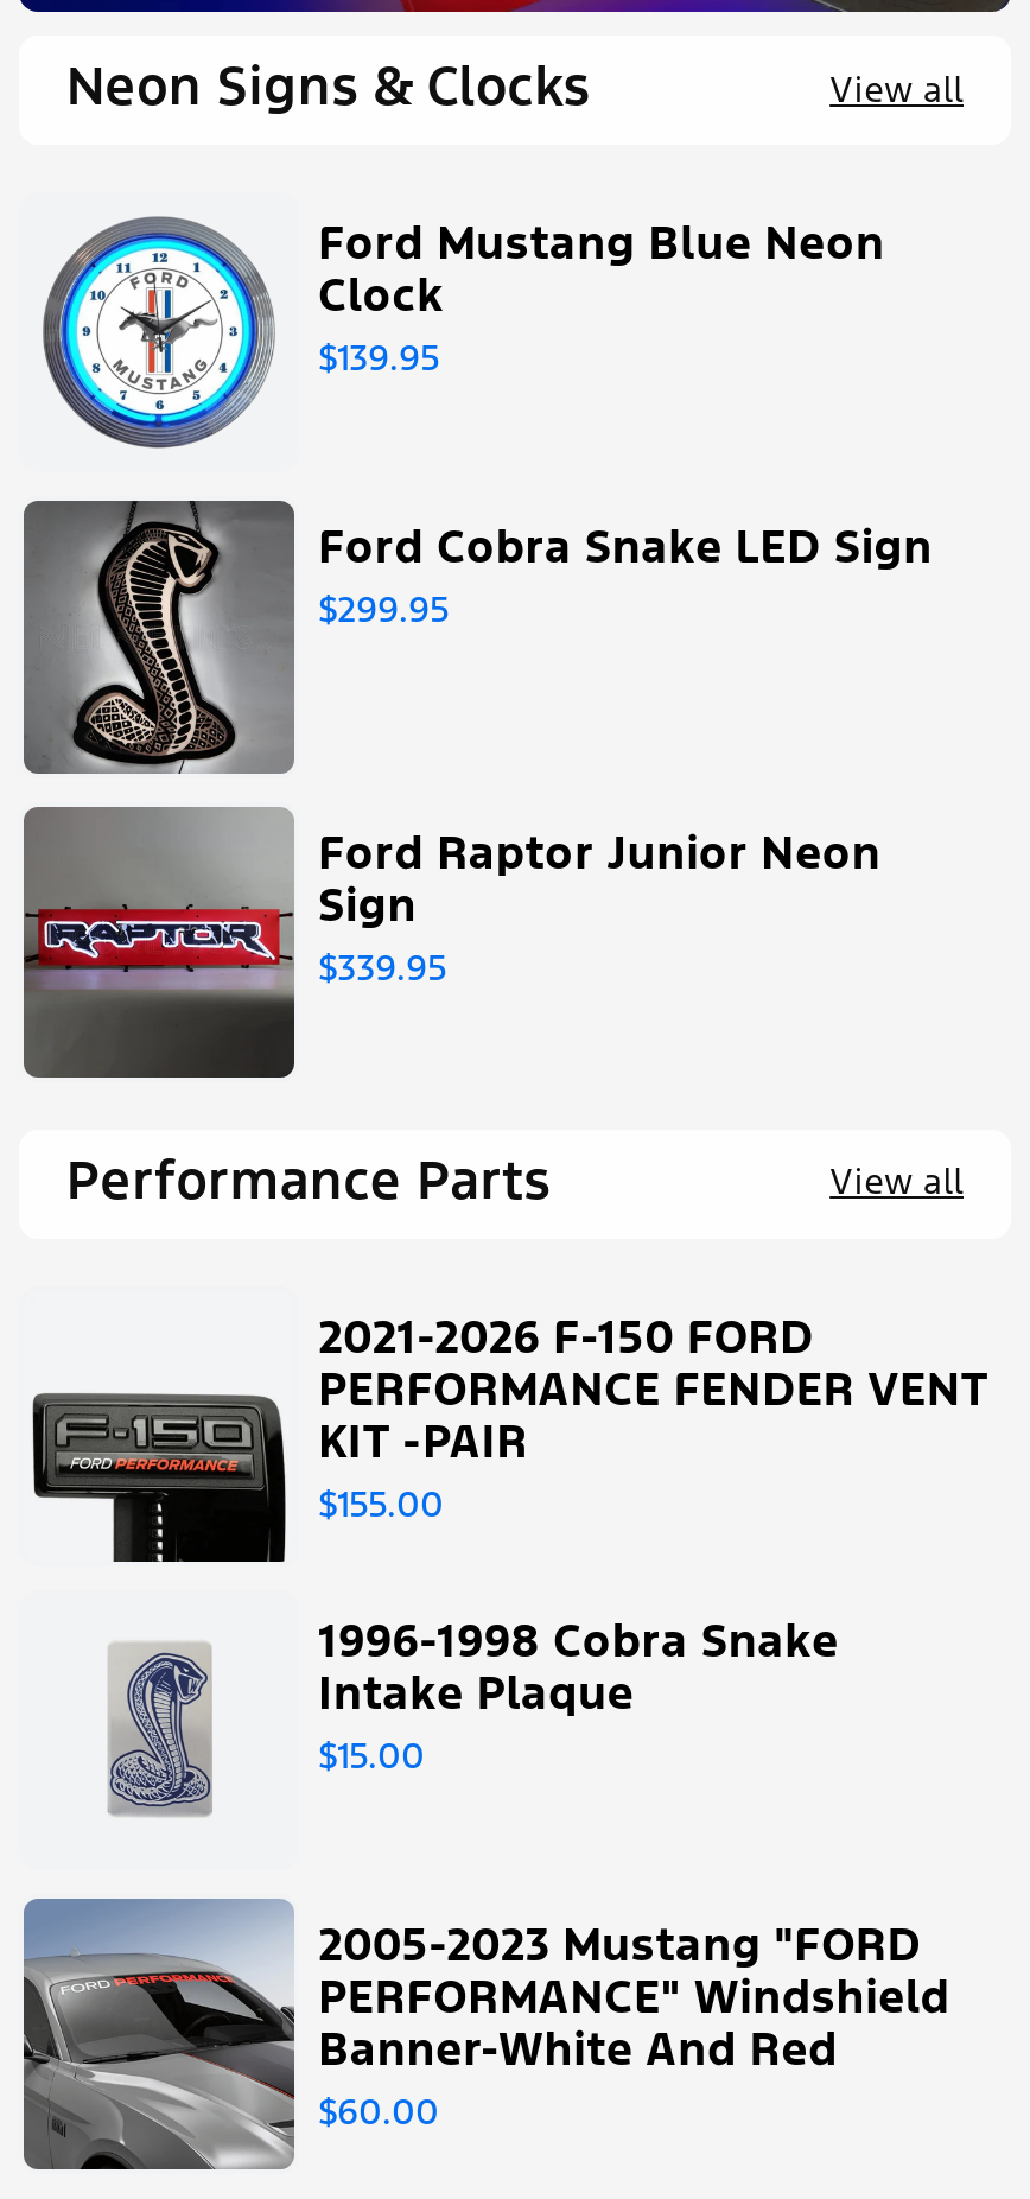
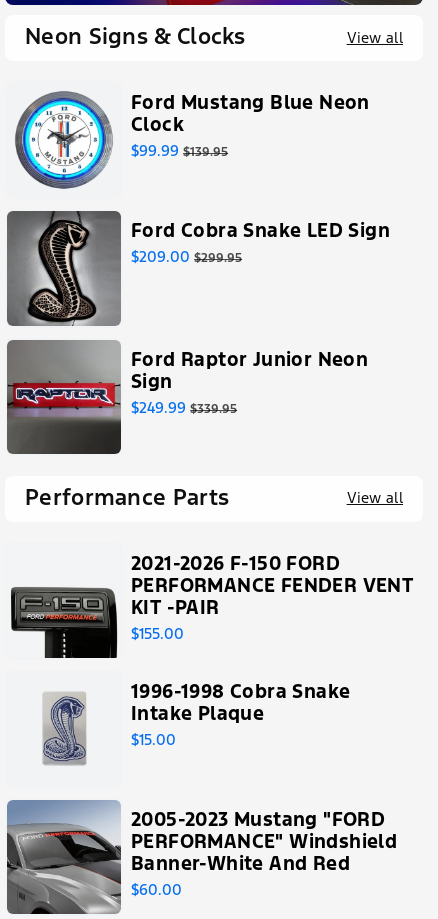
[318,345,439,376] $139.95 -> [131,145,228,158] $99.99 $139.95
[318,597,449,628] $299.95 -> [131,251,242,264] $209.00 $299.95
[318,953,446,984] $339.95 -> [131,401,237,414] $249.99 $339.95

